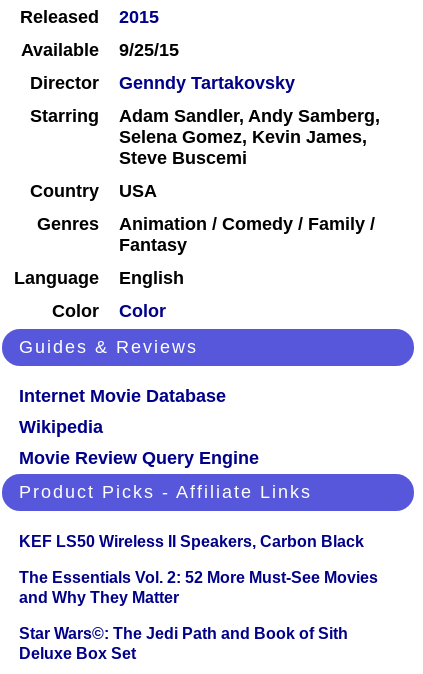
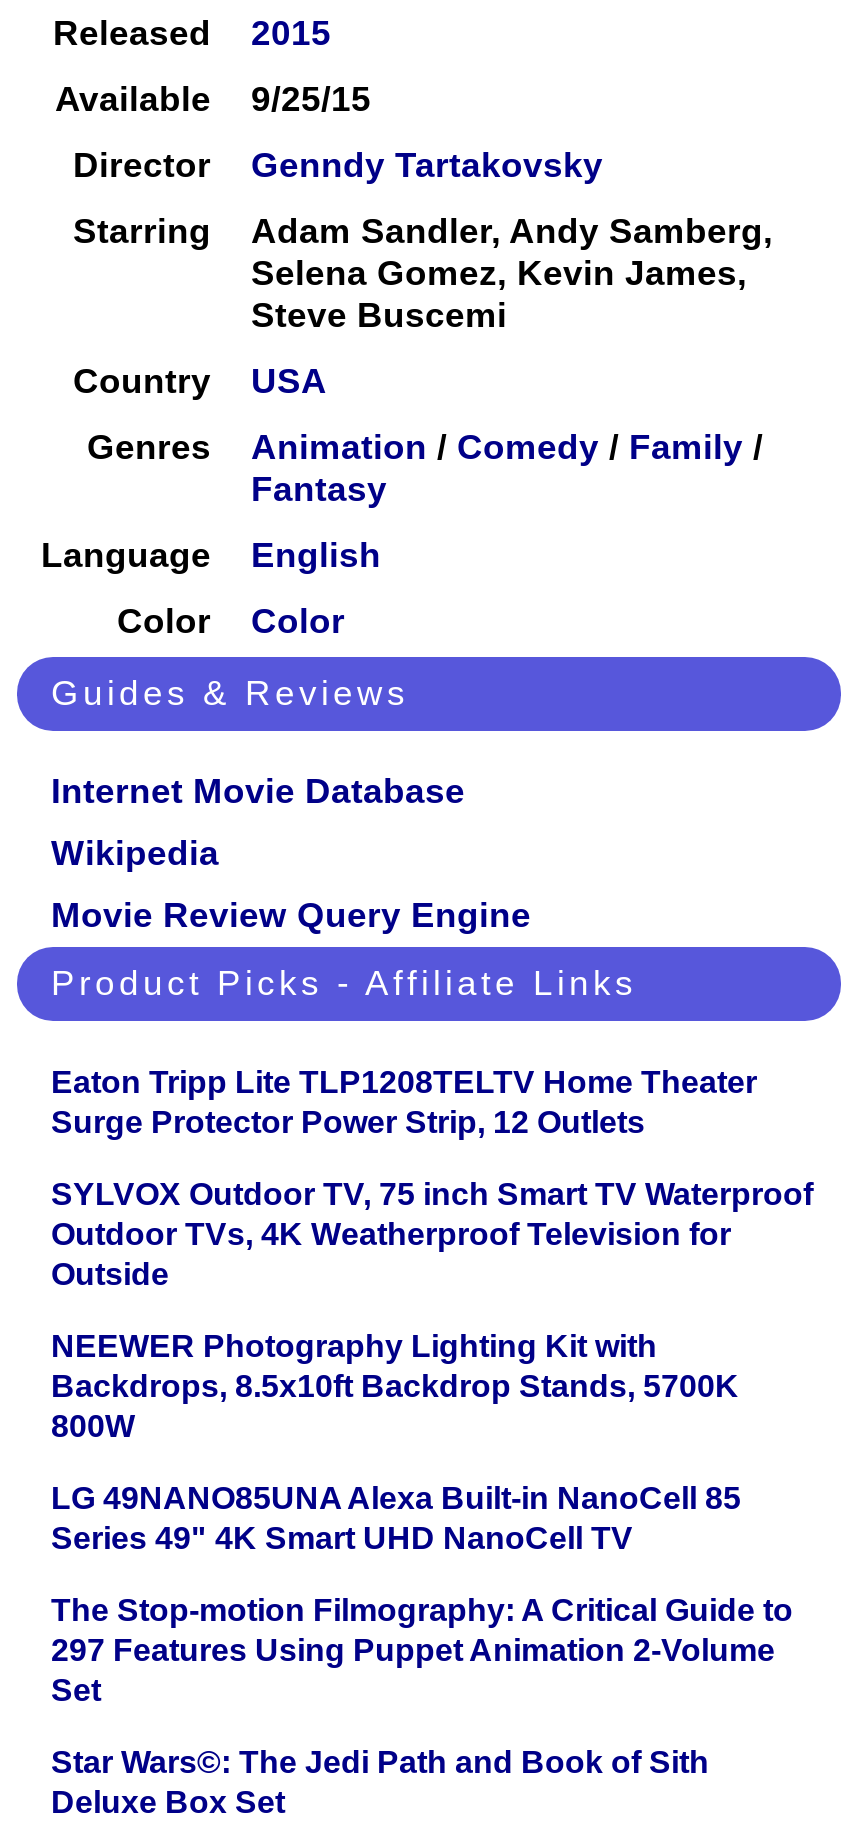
[19,533,378,606] KEF LS50 Wireless II Speakers, Carbon Black | The Essentials Vol. 2: 52 More Must-See Movies | and Why They Matter -> [51,1066,813,1708] Eaton Tripp Lite TLP1208TELTV Home Theater | Surge Protector Power Strip, 12 Outlets | SYLVOX Outdoor TV, 75 inch Smart TV Waterproof | Outdoor TVs, 4K Weatherproof Television for | Outside | NEEWER Photography Lighting Kit with | Backdrops, 8.5x10ft Backdrop Stands, 5700K | 800W | LG 49NANO85UNA Alexa Built-in NanoCell 85 | Series 49" 4K Smart UHD NanoCell TV | The Stop-motion Filmography: A Critical Guide to | 297 Features Using Puppet Animation 2-Volume | Set

